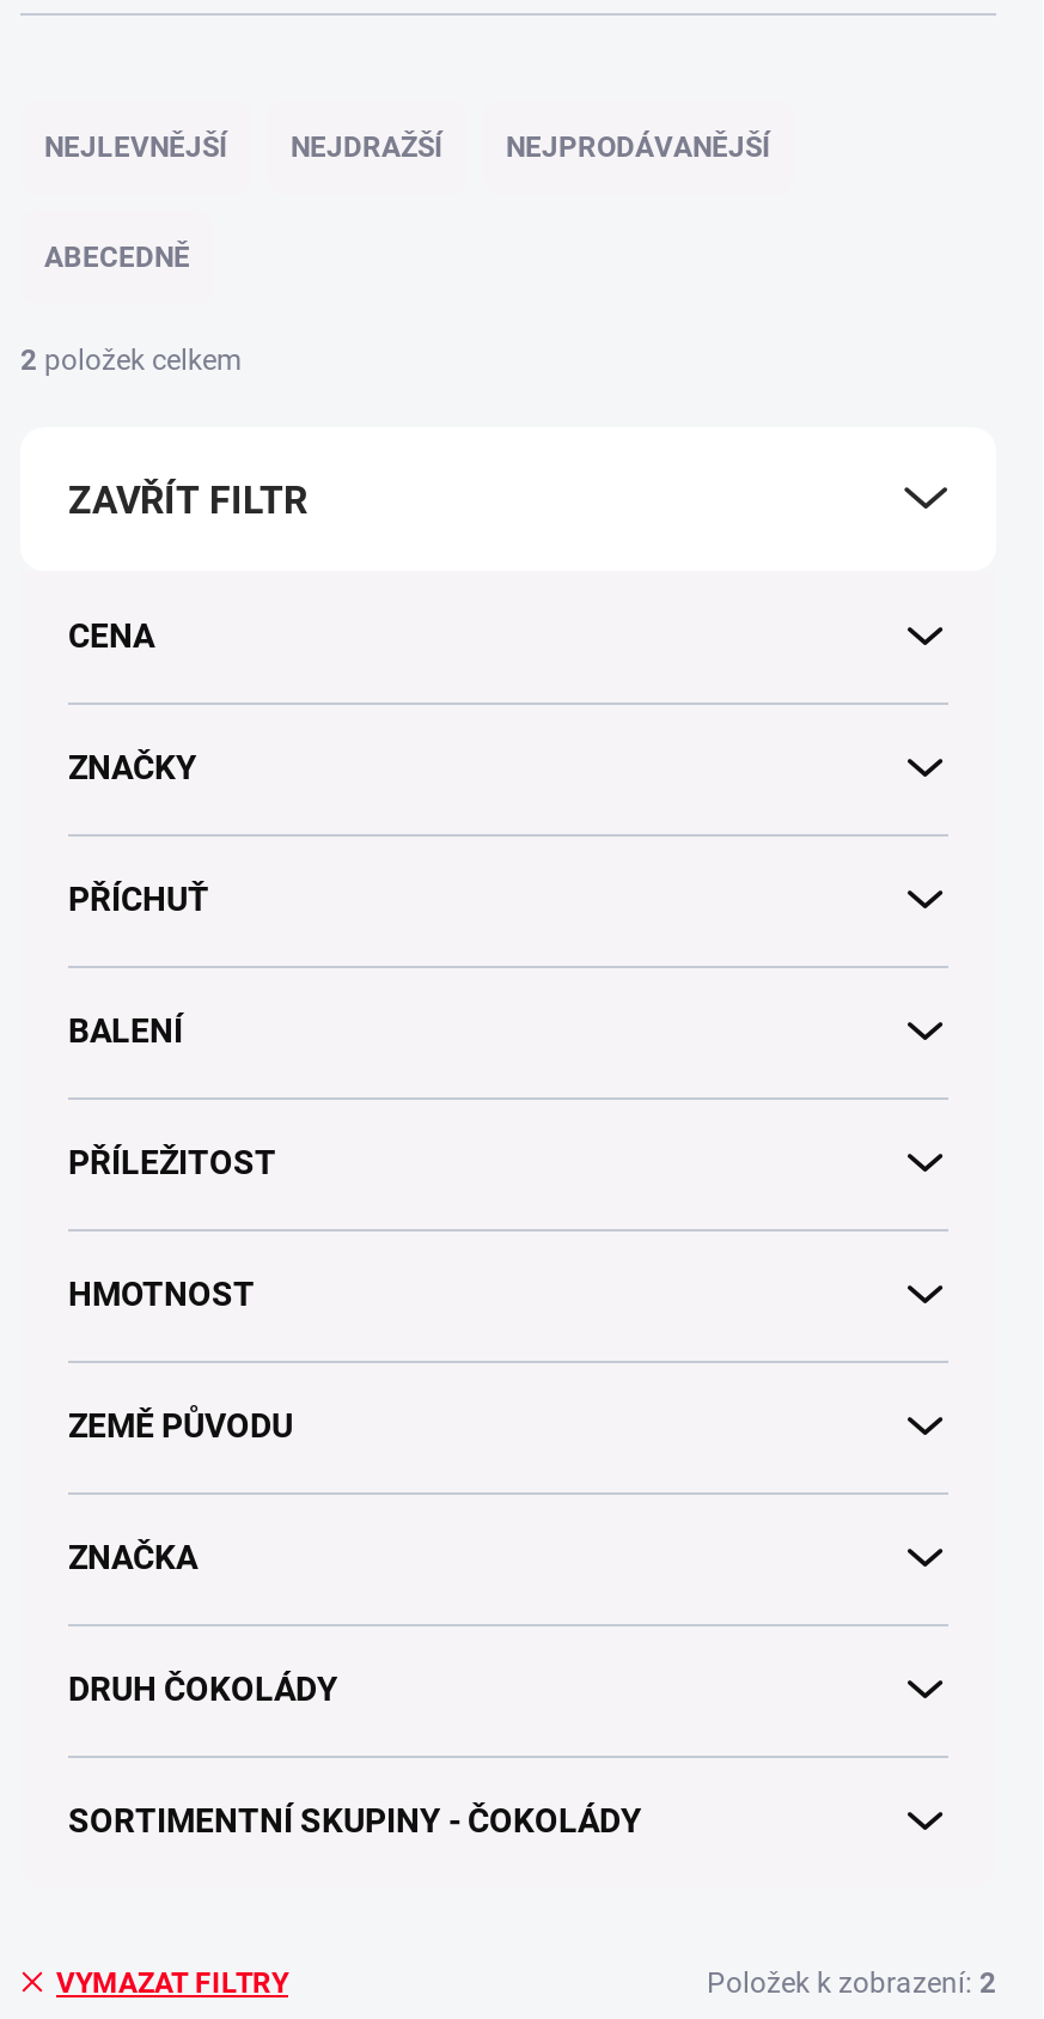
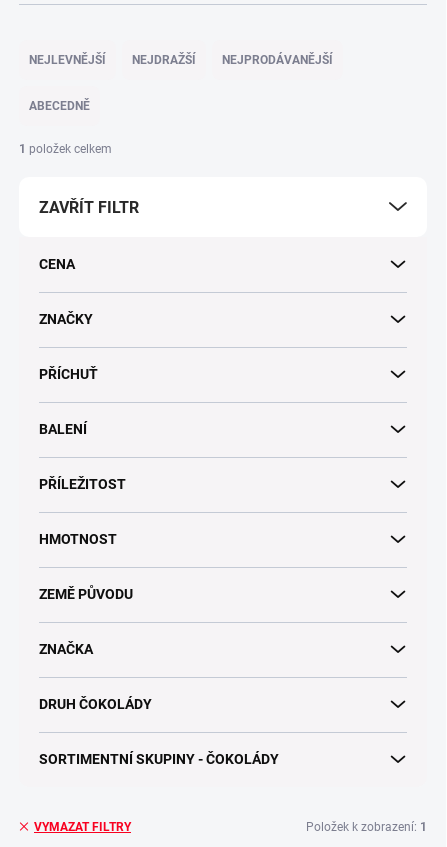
[20,343,243,377] 2 položek celkem -> [19,142,112,156] 1 položek celkem
[707,1965,996,1999] Položek k zobrazení: 2 -> [306,819,427,833] Položek k zobrazení: 1

